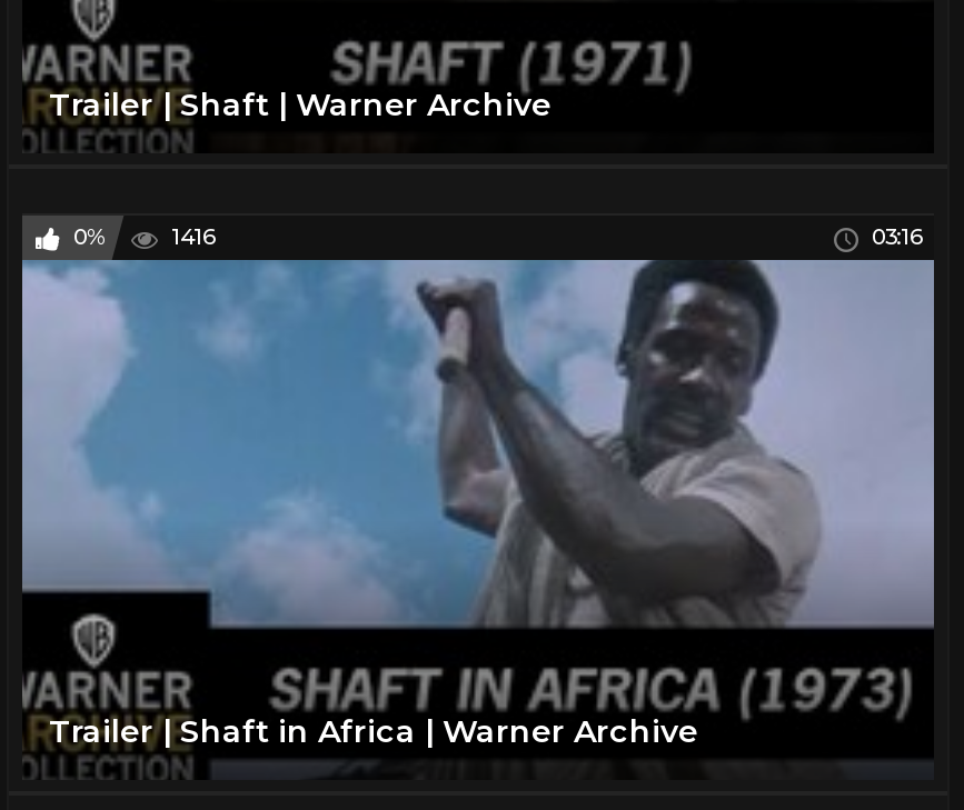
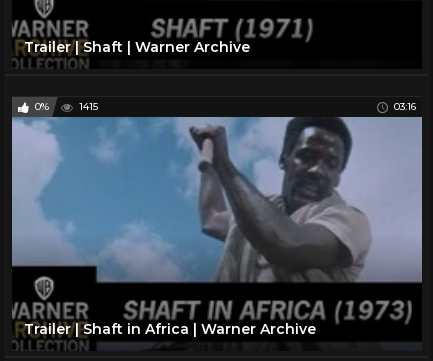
[171,223,213,252] 1416 -> [79,100,98,113] 1415

